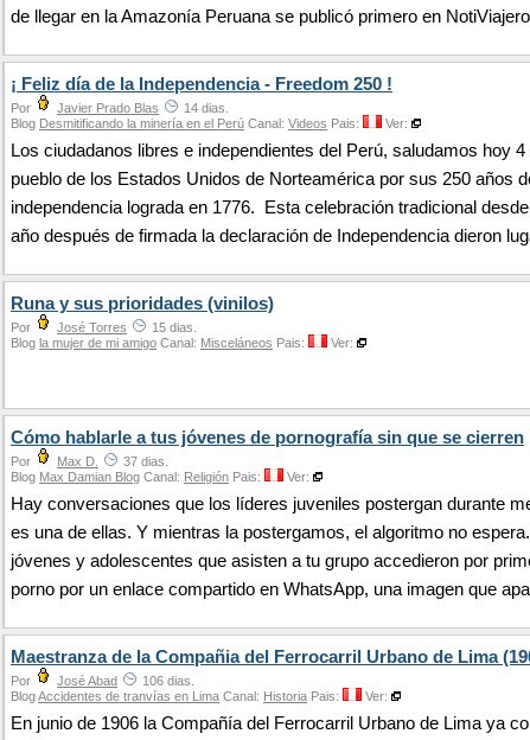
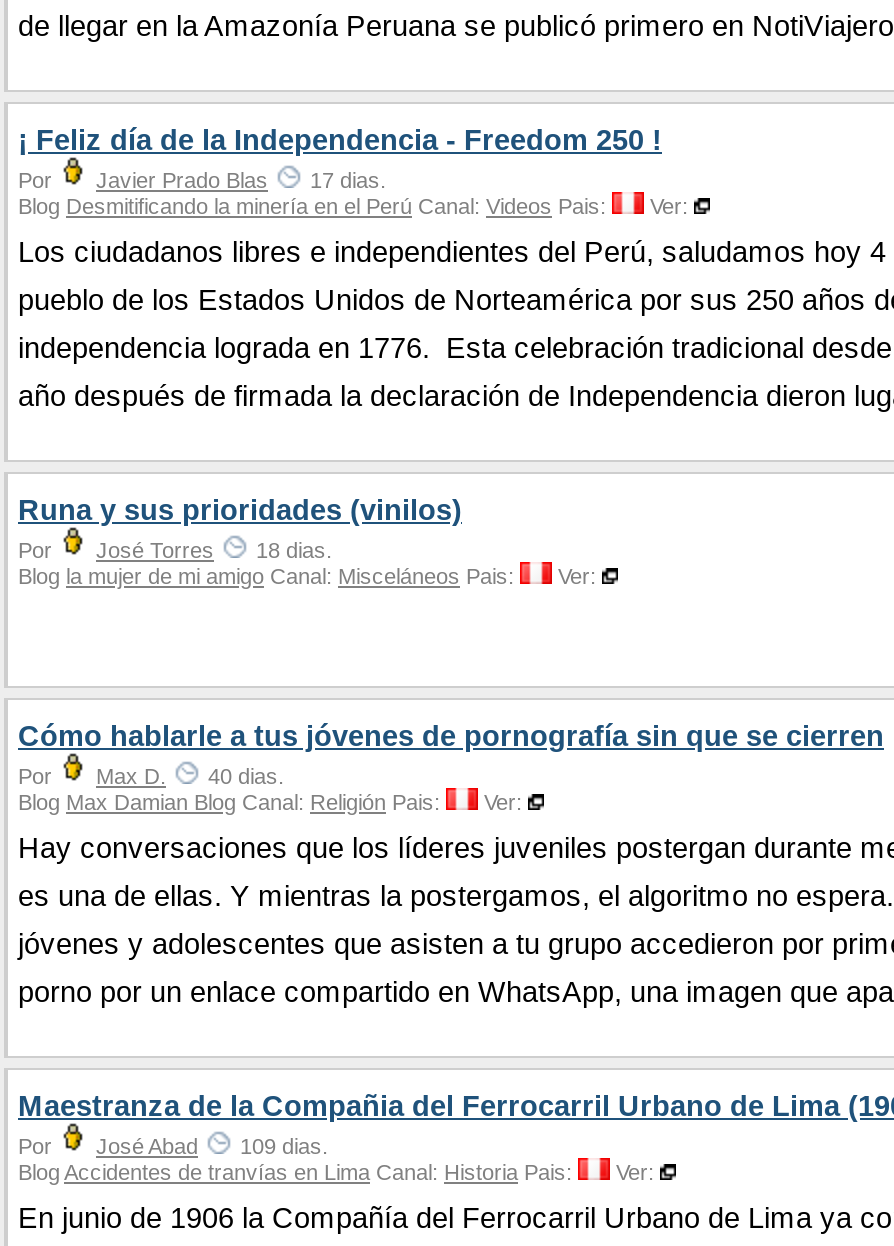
[11,100,229,115] Por Javier Prado Blas 14 dias. -> [18,167,386,191] Por Javier Prado Blas 17 dias.
[11,320,197,334] Por José Torres 15 dias. -> [18,537,332,561] Por José Torres 18 dias.
[11,454,168,468] Por Max D. 37 dias. -> [18,763,284,787] Por Max D. 40 dias.
[11,673,194,687] Por José Abad 106 dias. -> [18,1133,328,1157] Por José Abad 109 dias.

